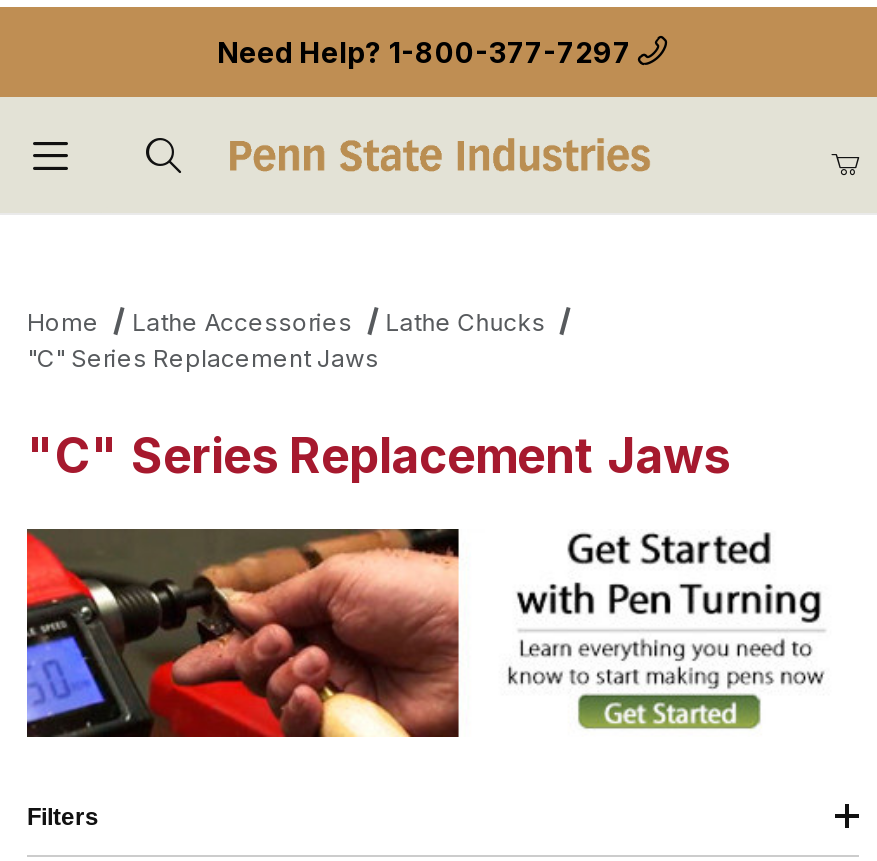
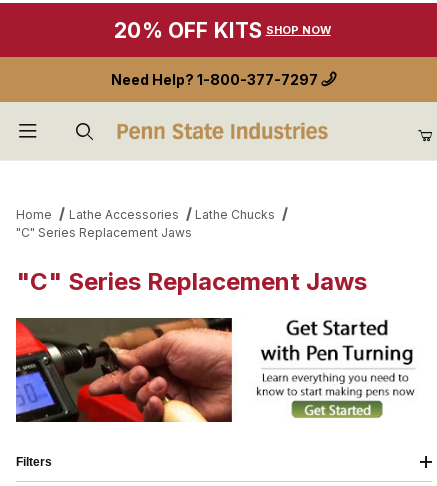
none -> [114,17,331,42] 20% OFF KITS SHOP NOW

